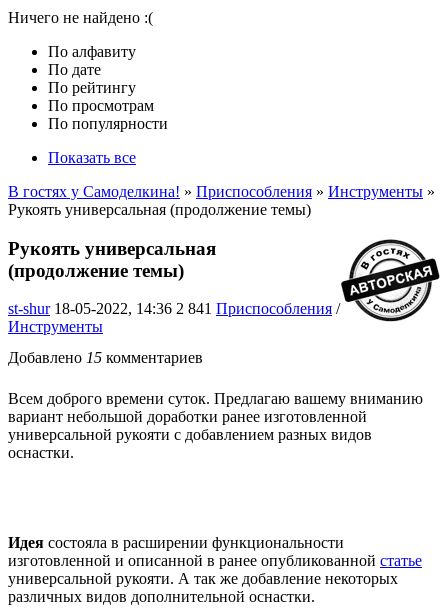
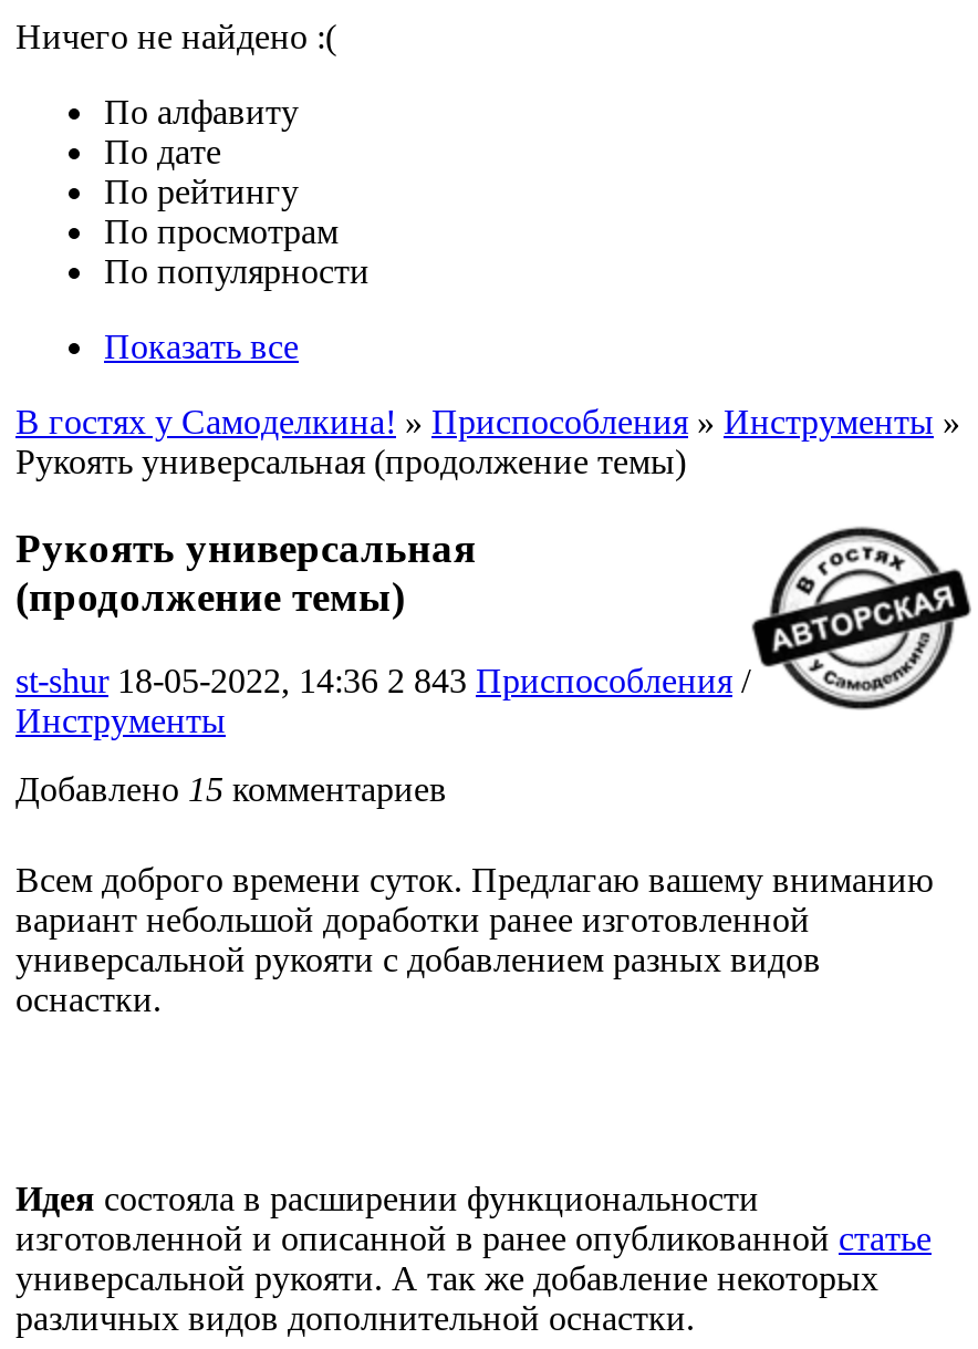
[8,300,340,317] st-shur 18-05-2022, 14:36 2 841 Приспособления / -> [15,663,750,700] st-shur 18-05-2022, 14:36 2 843 Приспособления /

